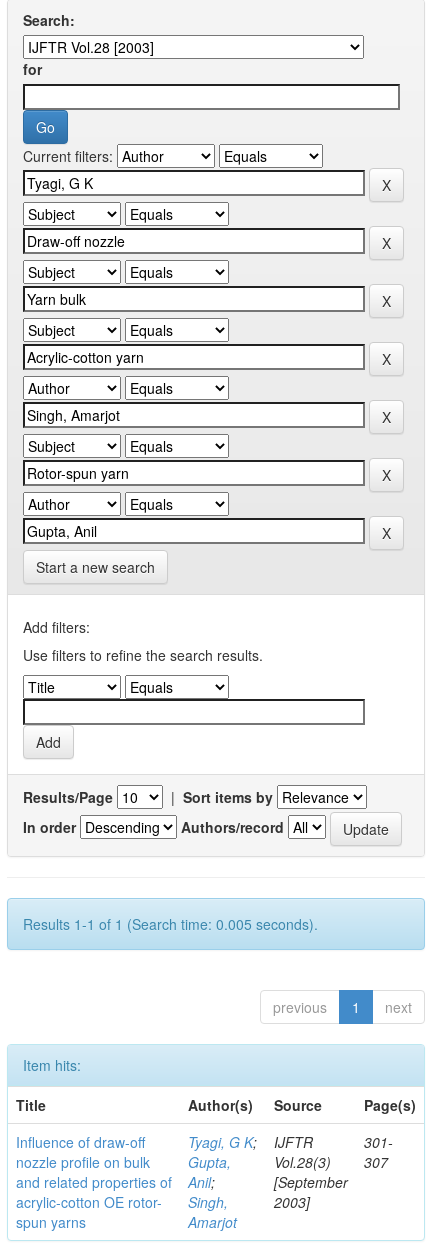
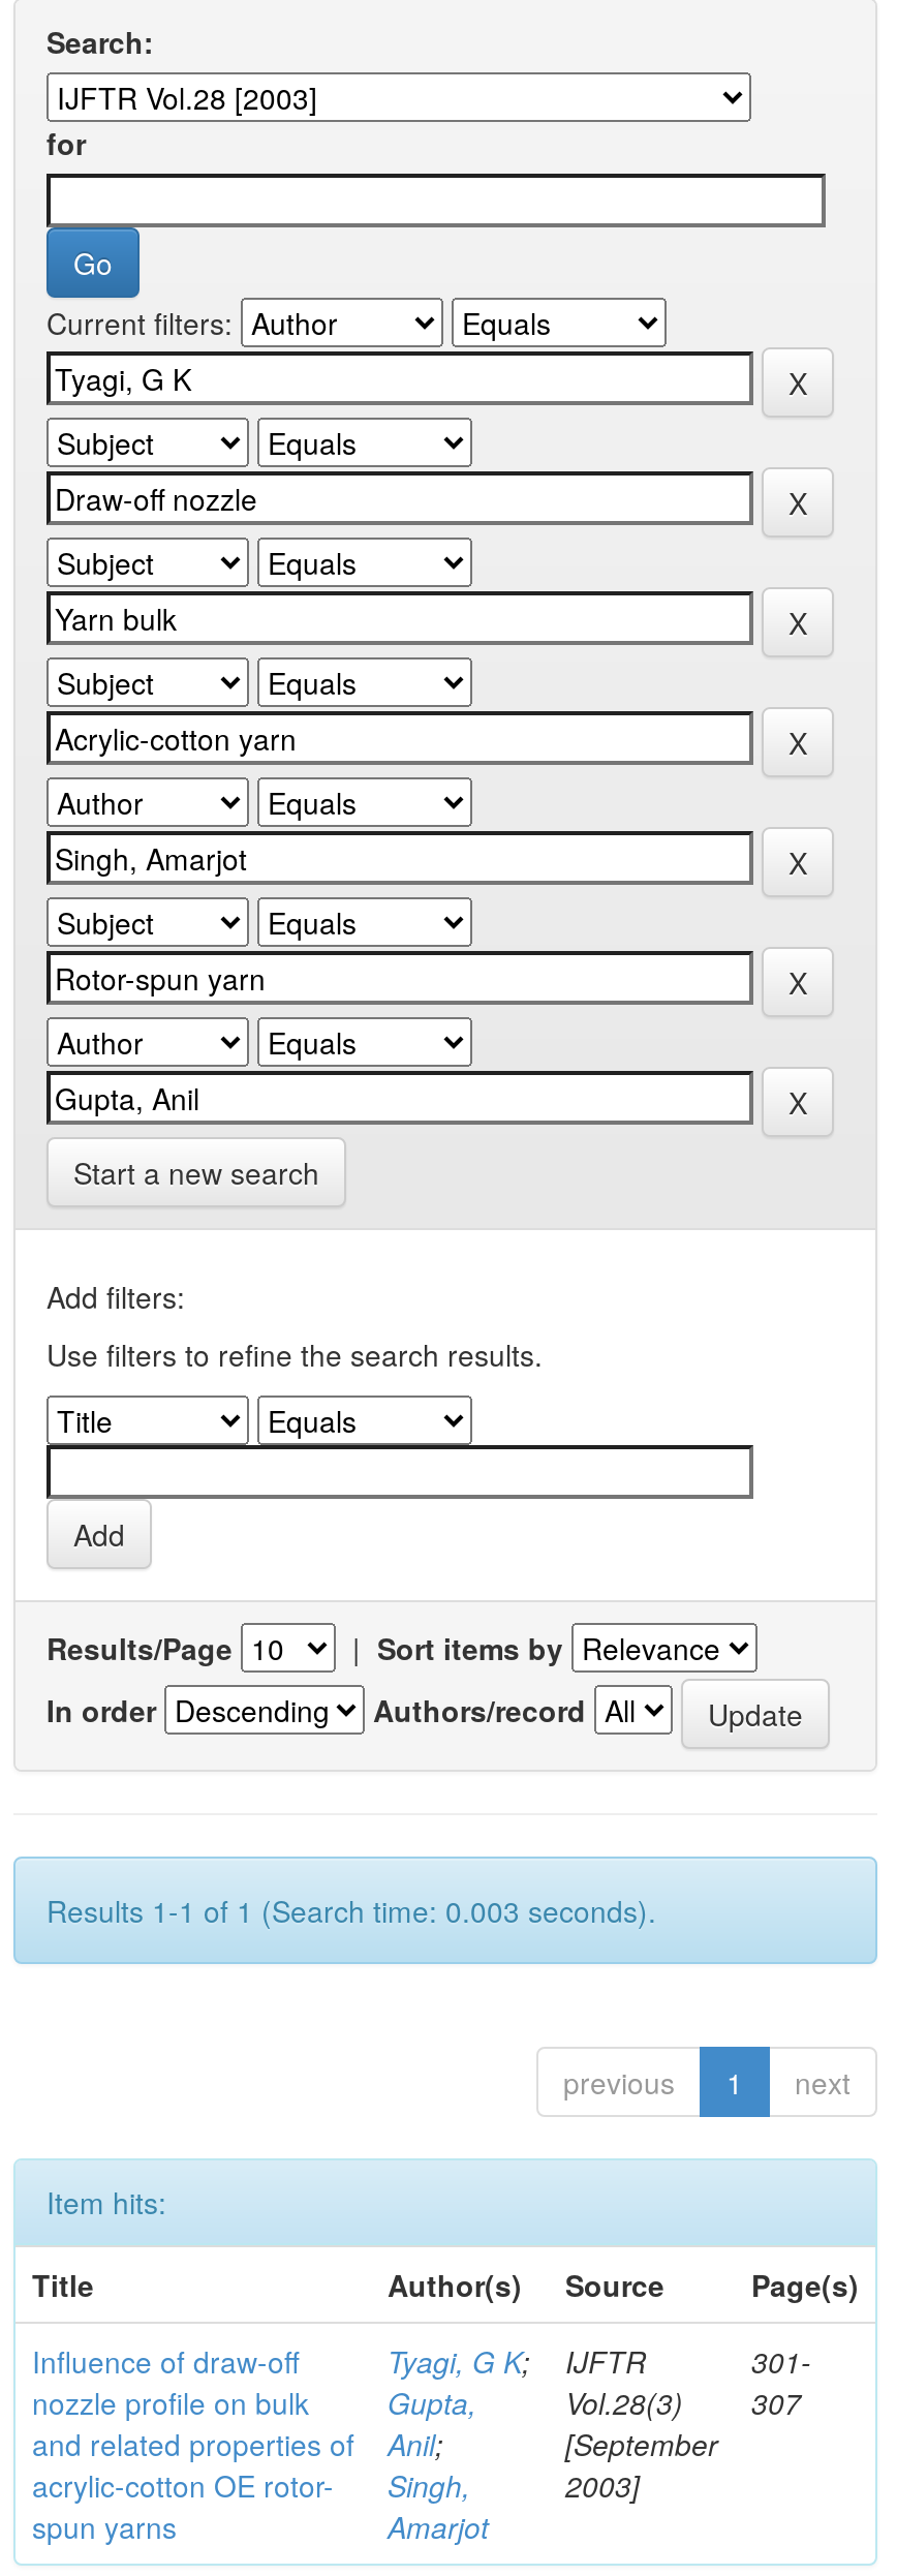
[23,914,318,934] Results 1-1 of 1 (Search time: 0.005 seconds). -> [47,1890,656,1931] Results 1-1 of 1 (Search time: 0.003 seconds).

